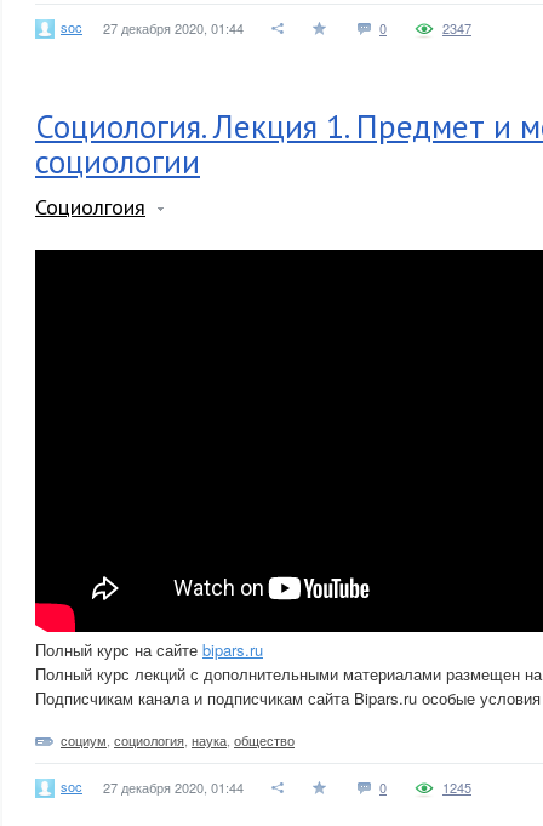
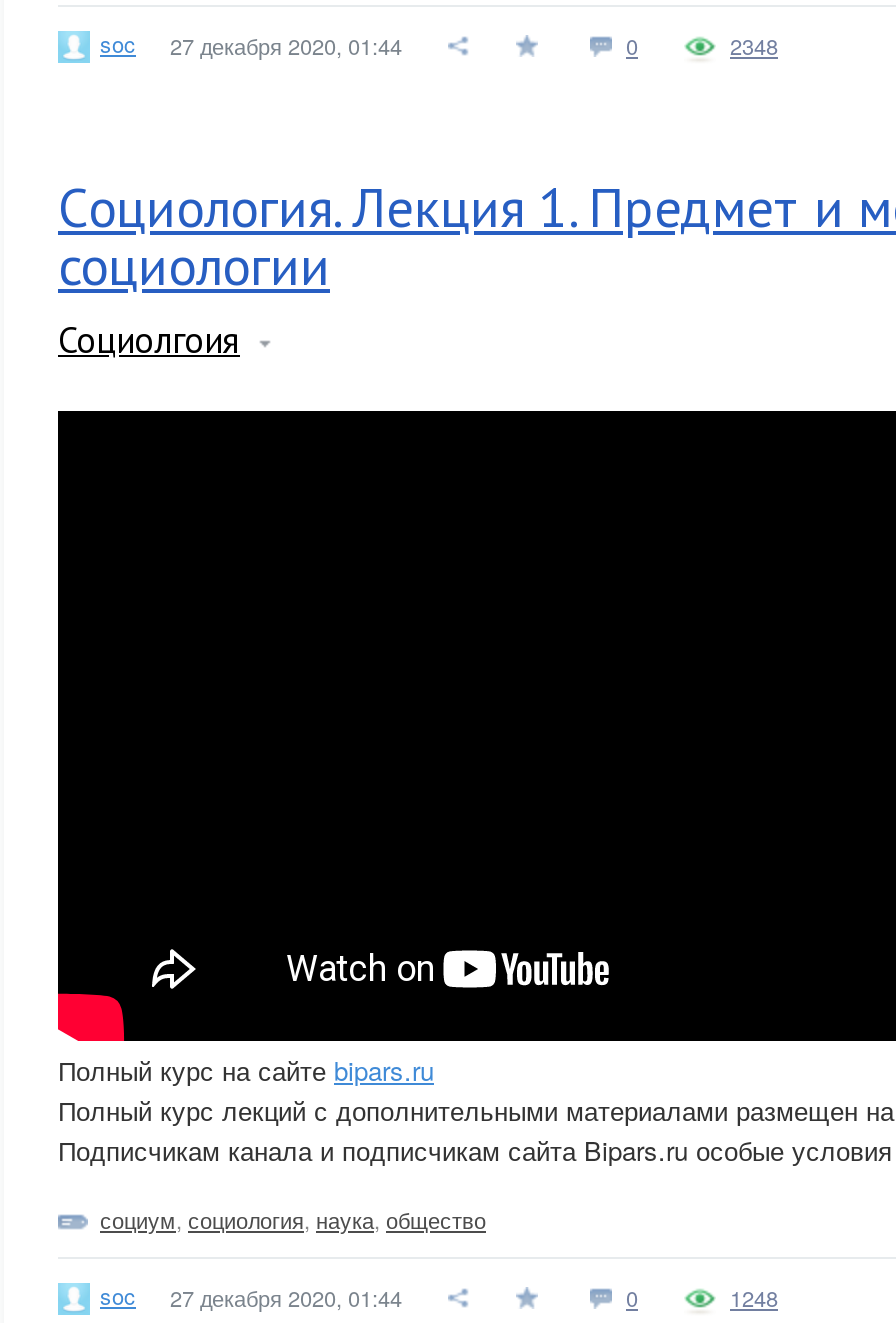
[442,18,471,38] 2347 -> [730,29,778,61] 2348
[442,777,471,797] 1245 -> [730,1281,778,1313] 1248

